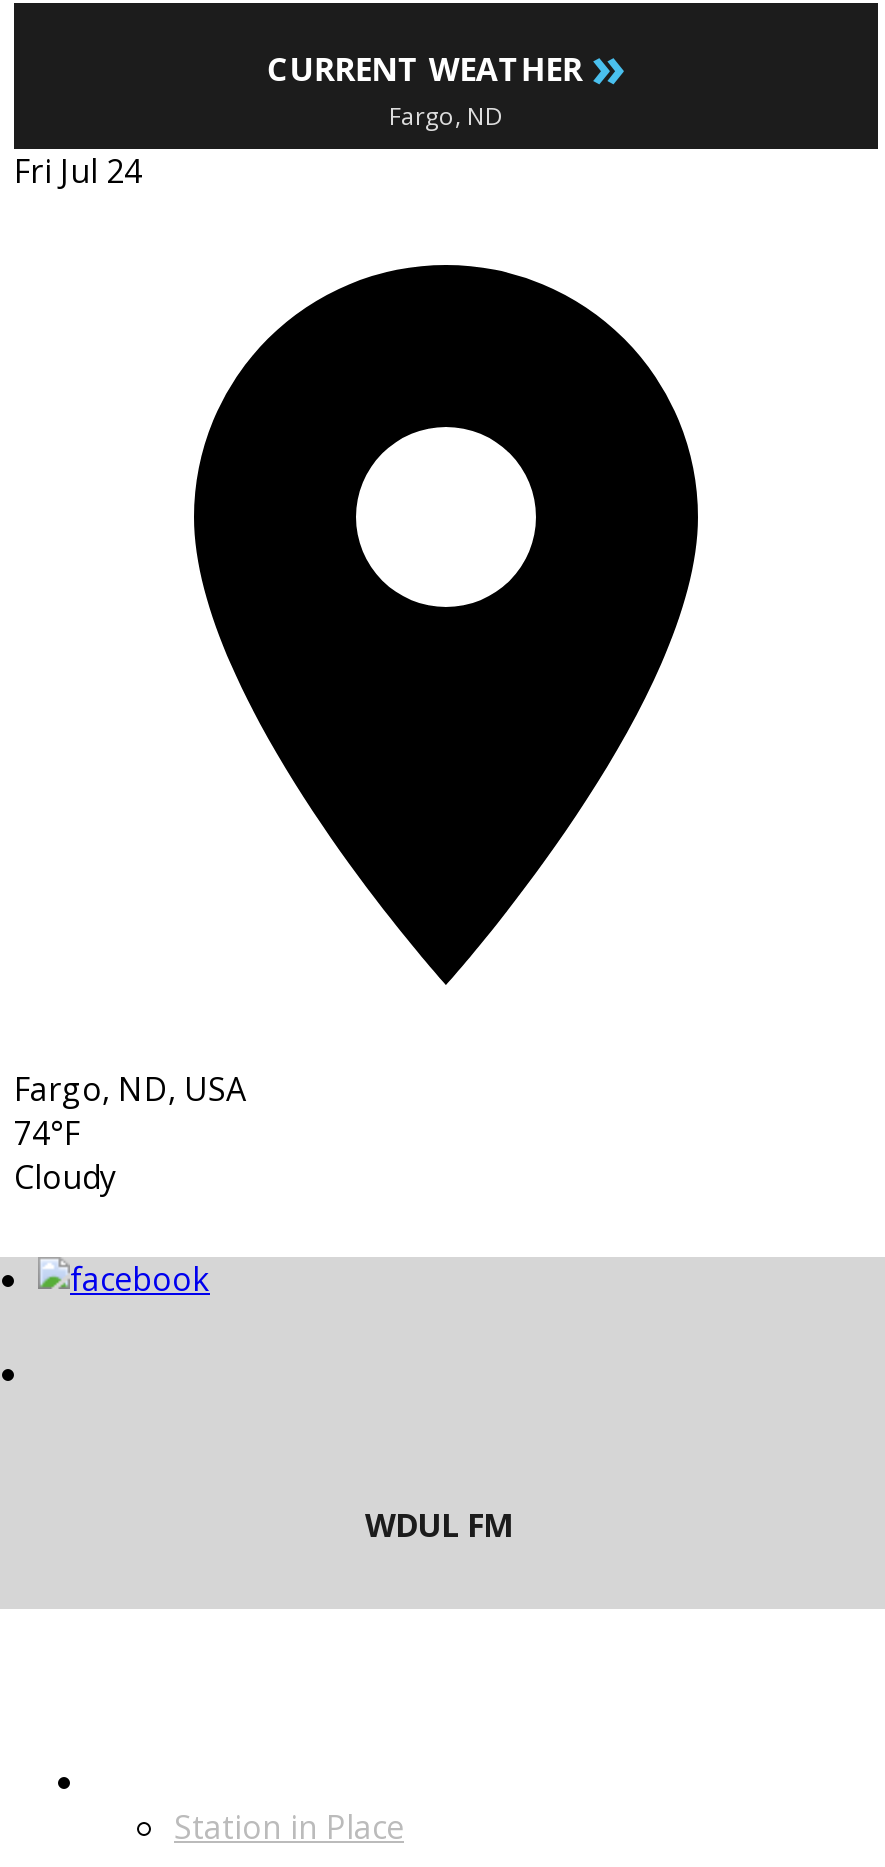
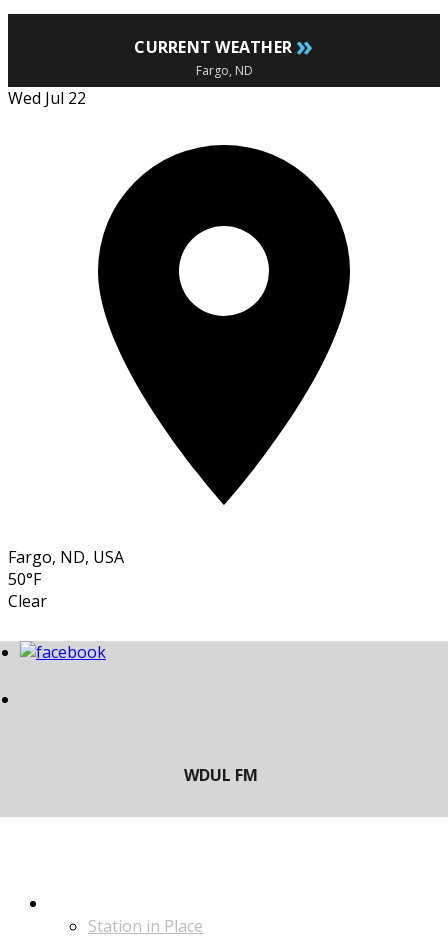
[14,150,142,194] Fri Jul 24 -> [8,87,86,109] Wed Jul 22
[14,1112,116,1200] 74°F | Cloudy -> [8,568,47,612] 50°F | Clear

